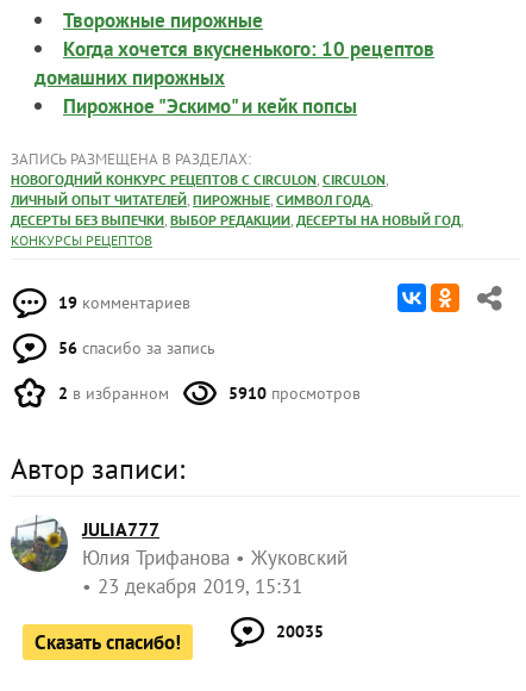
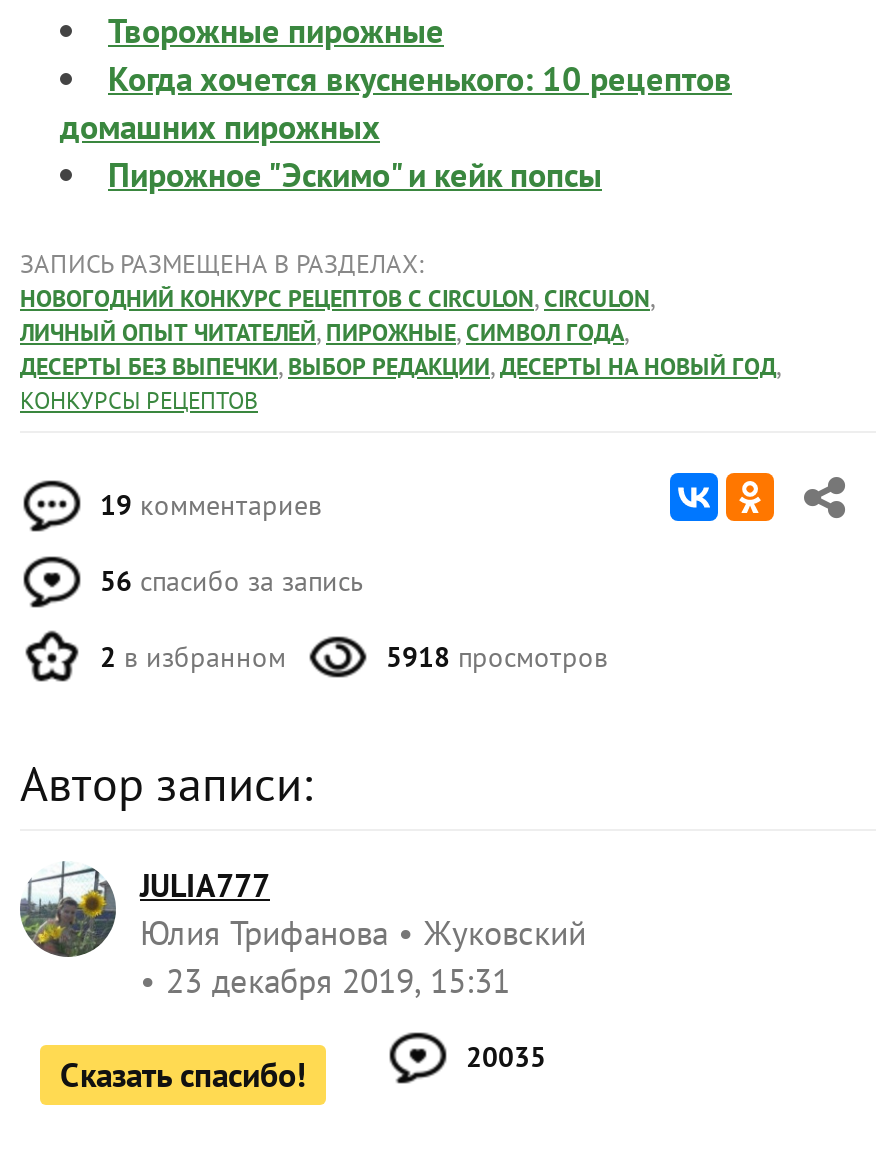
[228,382,361,404] 5910 просмотров -> [386,638,608,674] 5918 просмотров

